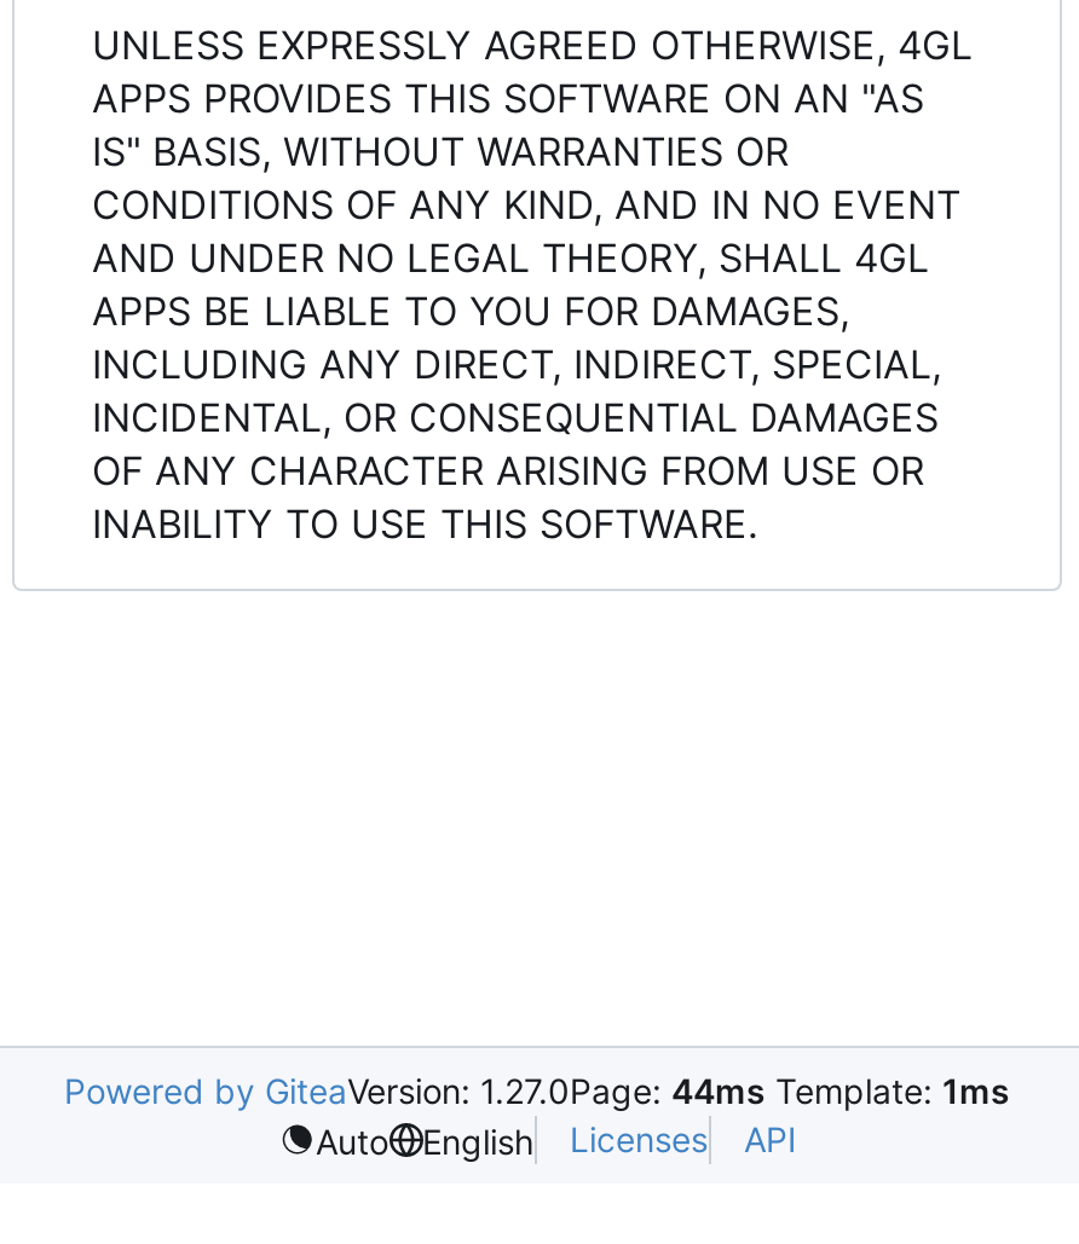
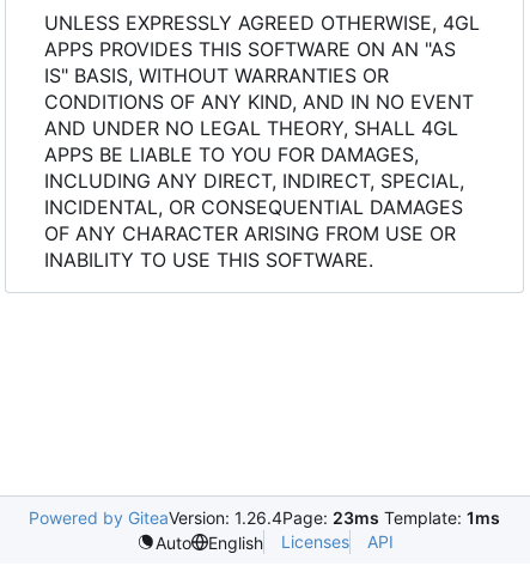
[64,1070,1010,1111] Powered by GiteaVersion: 1.27.0Page: 44ms Template: 1ms -> [29,507,500,528] Powered by GiteaVersion: 1.26.4Page: 23ms Template: 1ms

